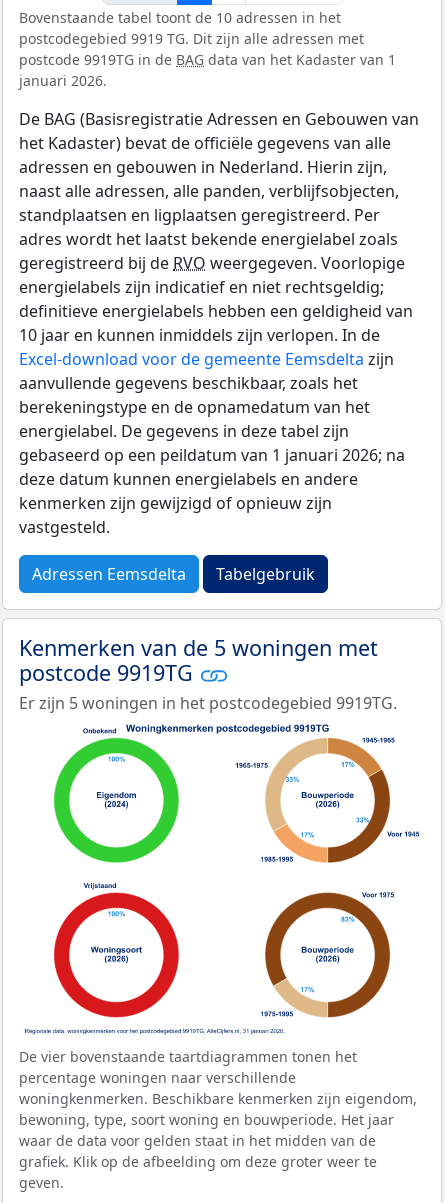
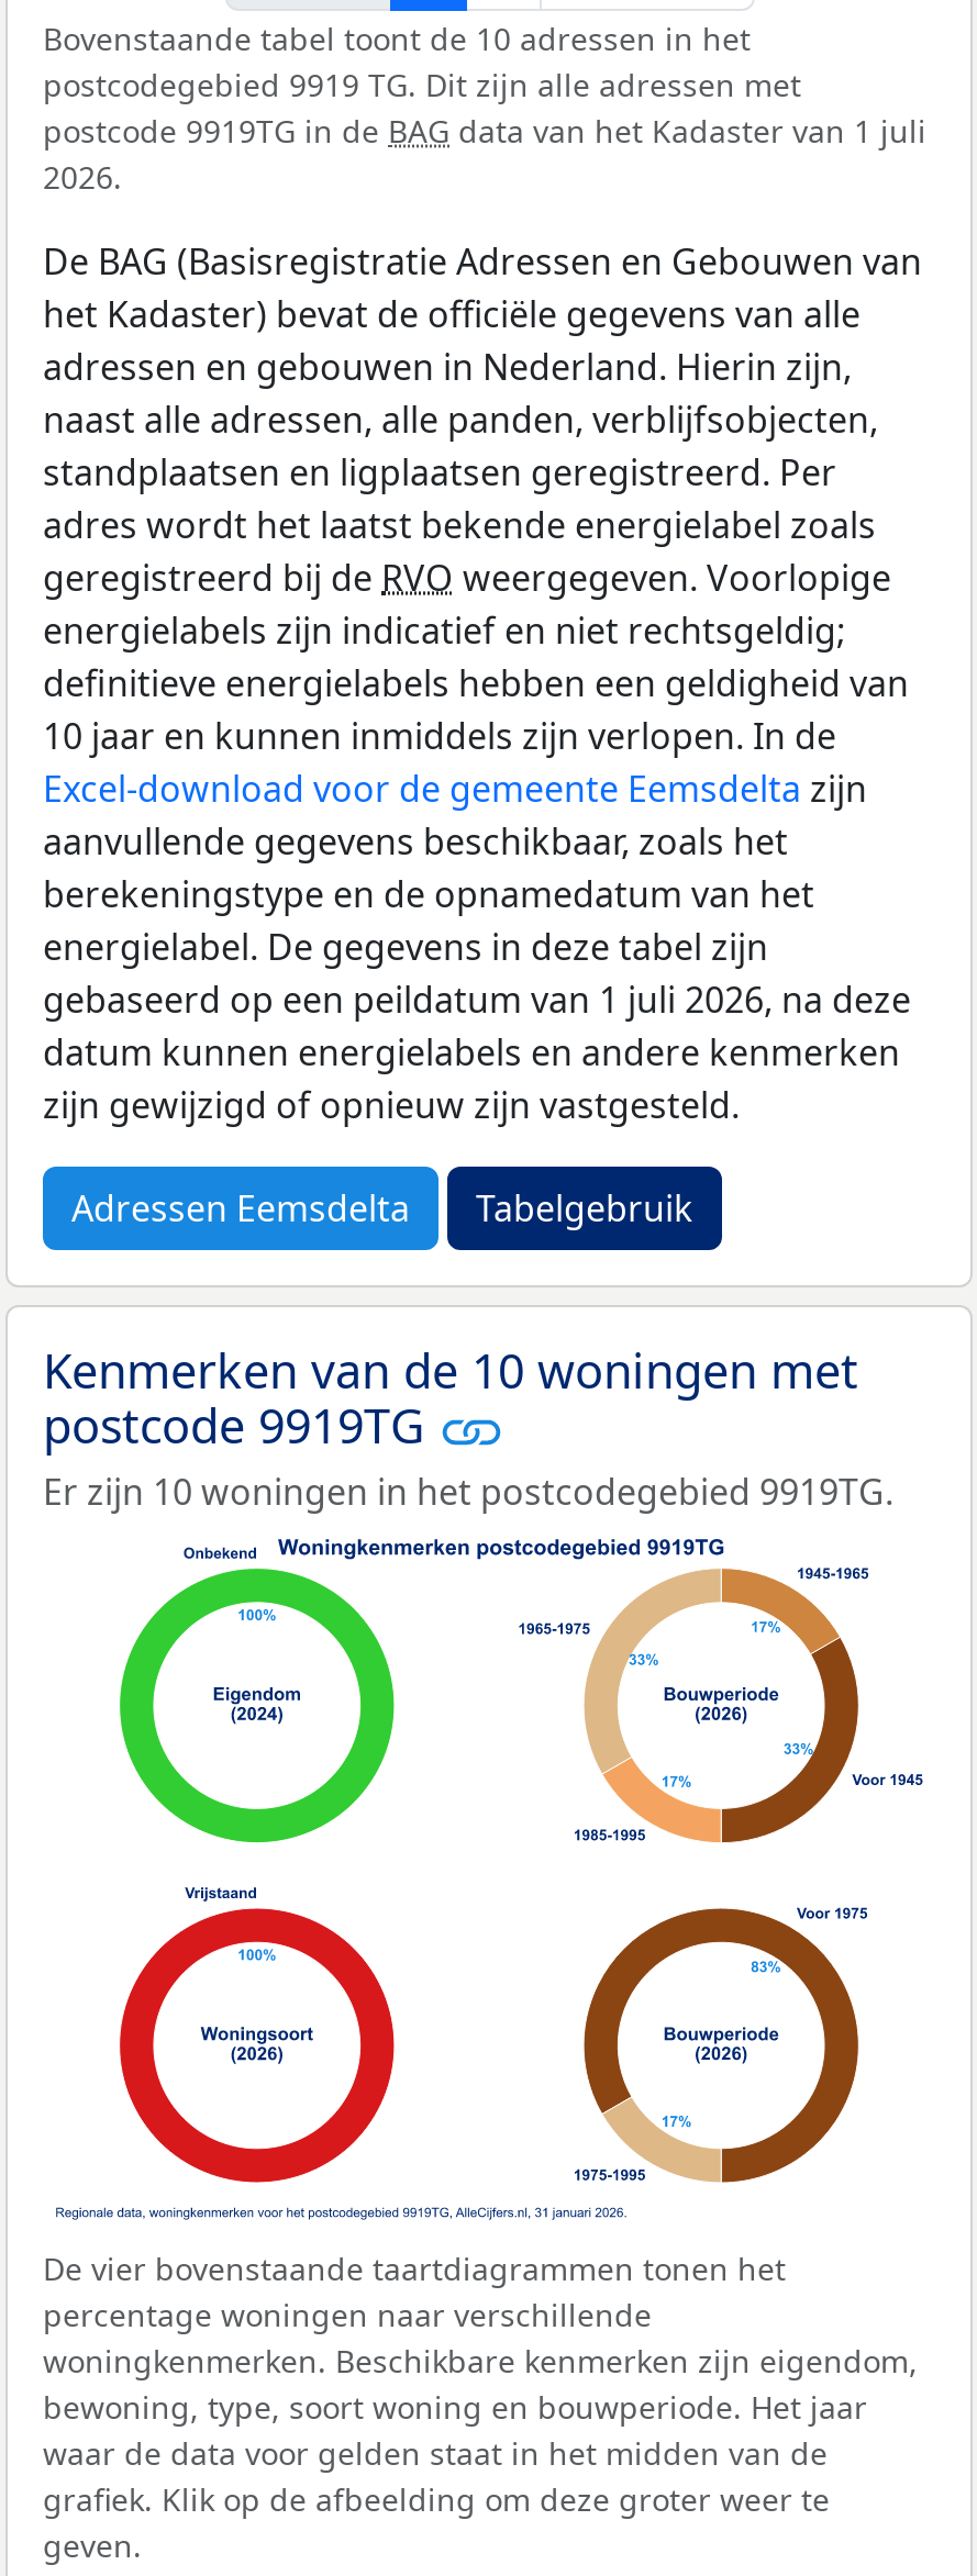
[19,50,396,90] postcode 9919TG in de BAG data van het Kadaster van 1 | januari 2026. -> [43,109,926,197] postcode 9919TG in de BAG data van het Kadaster van 1 juli | 2026.
[19,444,405,538] gebaseerd op een peildatum van 1 januari 2026; na | deze datum kunnen energielabels en andere | kenmerken zijn gewijzigd of opnieuw zijn | vastgesteld. -> [43,975,911,1129] gebaseerd op een peildatum van 1 juli 2026, na deze | datum kunnen energielabels en andere kenmerken | zijn gewijzigd of opnieuw zijn vastgesteld.
[19,633,378,662] Kenmerken van de 5 woningen met -> [43,1338,858,1401] Kenmerken van de 10 woningen met
[19,692,397,714] Er zijn 5 woningen in het postcodegebied 9919TG. -> [43,1468,893,1516] Er zijn 10 woningen in het postcodegebied 9919TG.

